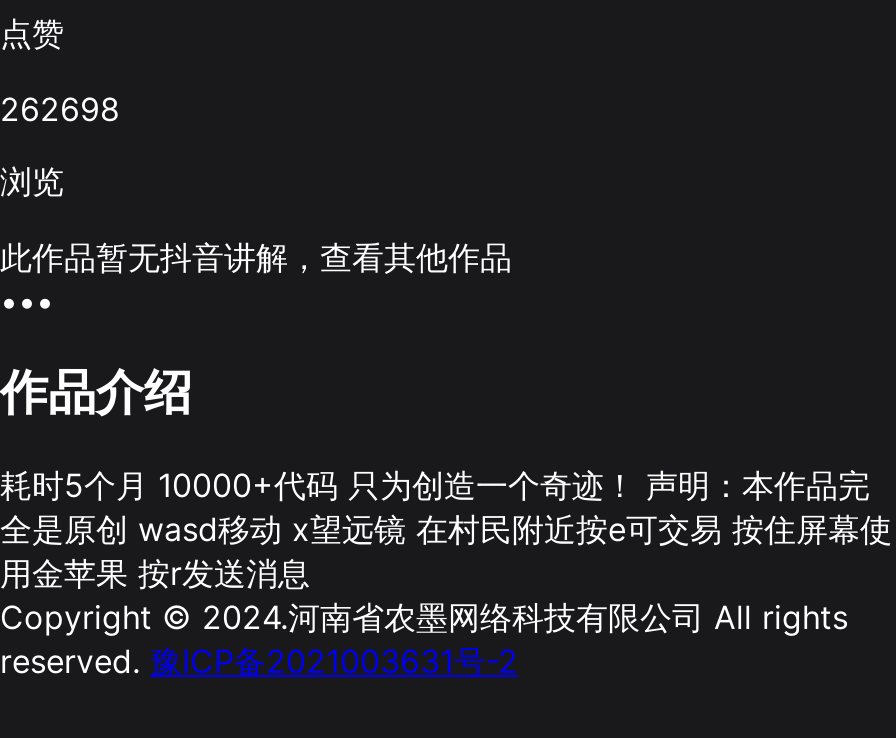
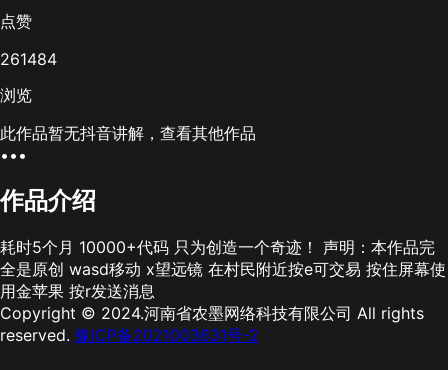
[0,89,120,129] 262698 -> [0,49,57,69] 261484

